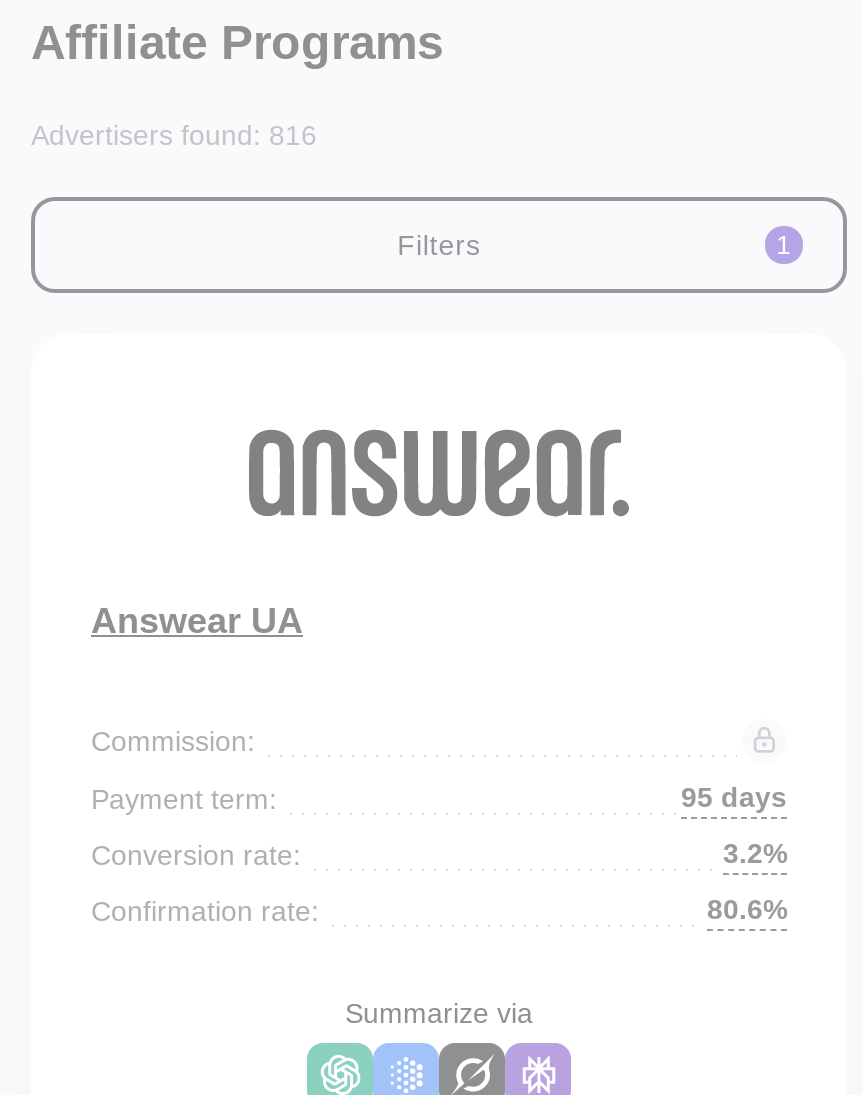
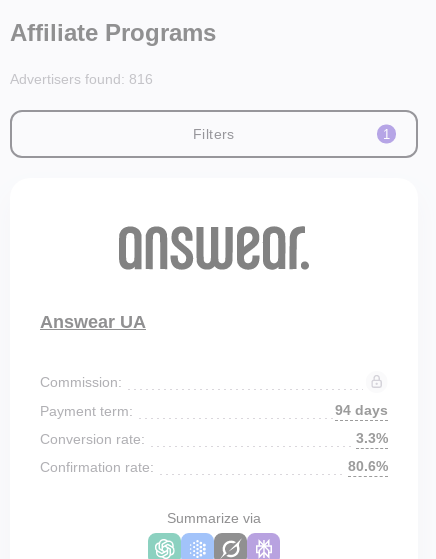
[681,781,787,813] 95 days -> [335,402,388,418] 94 days
[723,837,787,869] 3.2% -> [356,430,388,446] 3.3%

